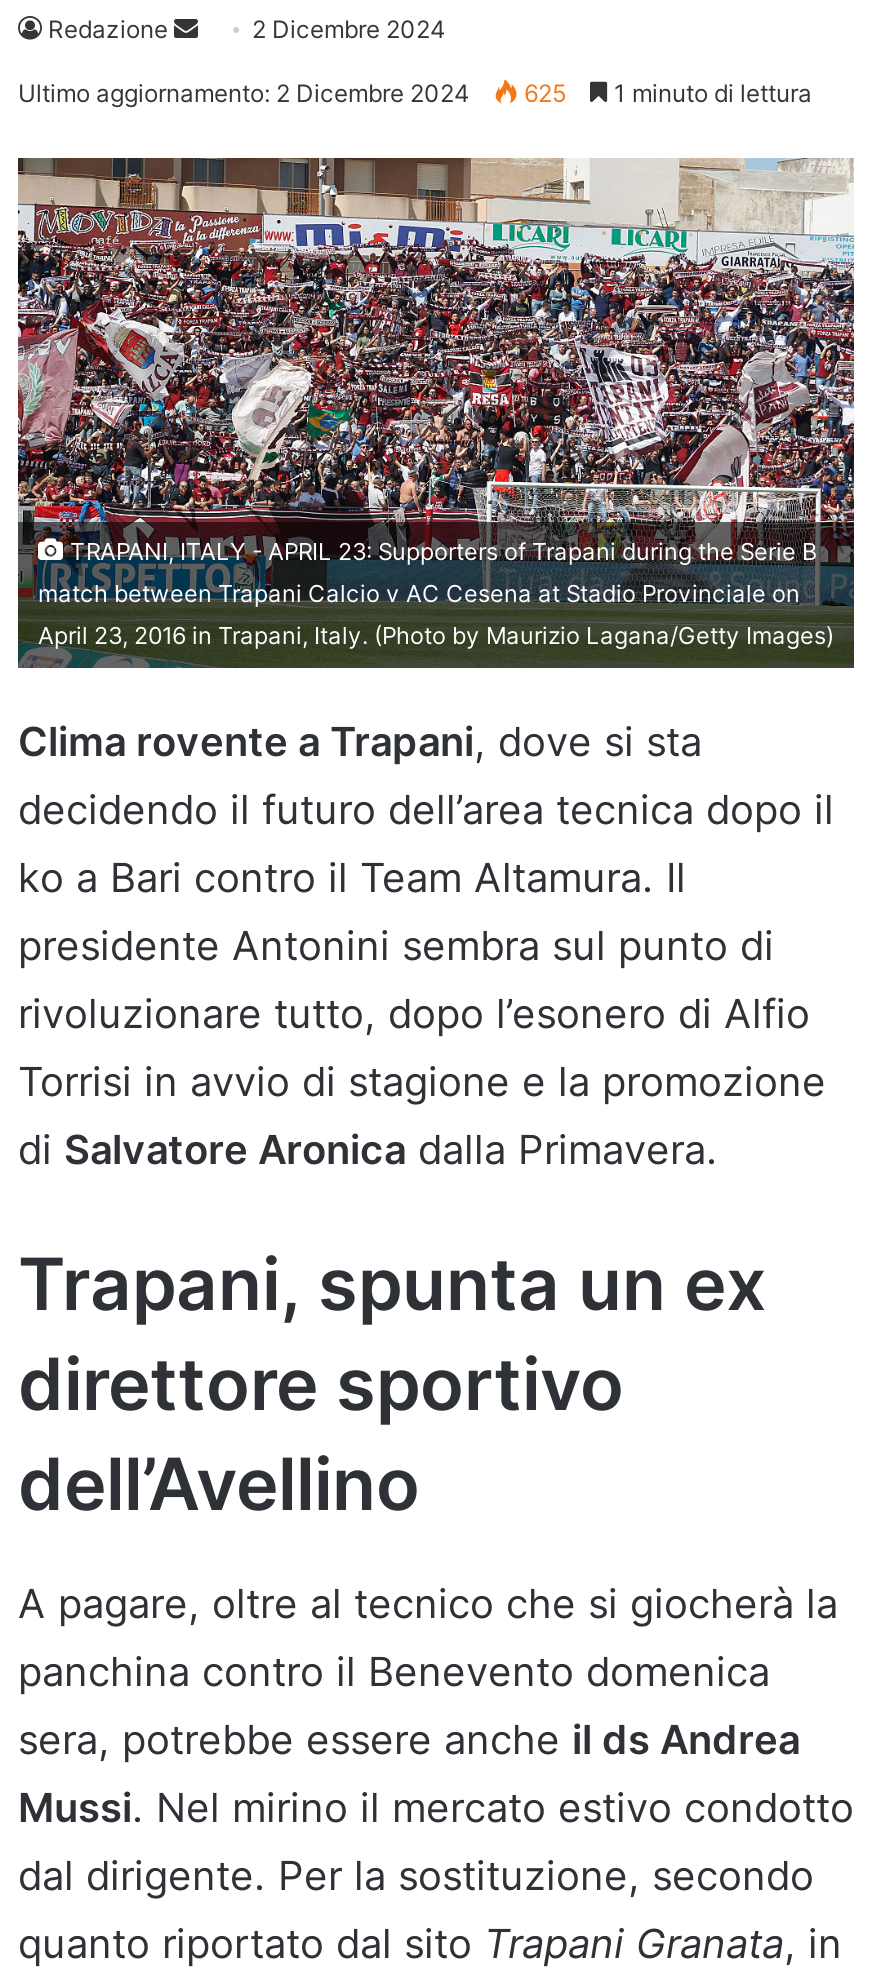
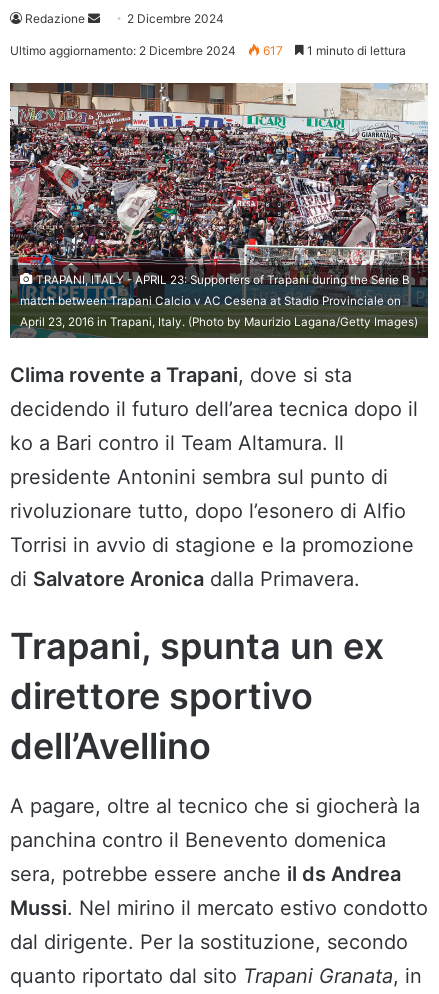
[18,78,812,108] Ultimo aggiornamento: 2 Dicembre 2024 625 1 minuto di lettura -> [10,43,406,58] Ultimo aggiornamento: 2 Dicembre 2024 617 1 minuto di lettura

